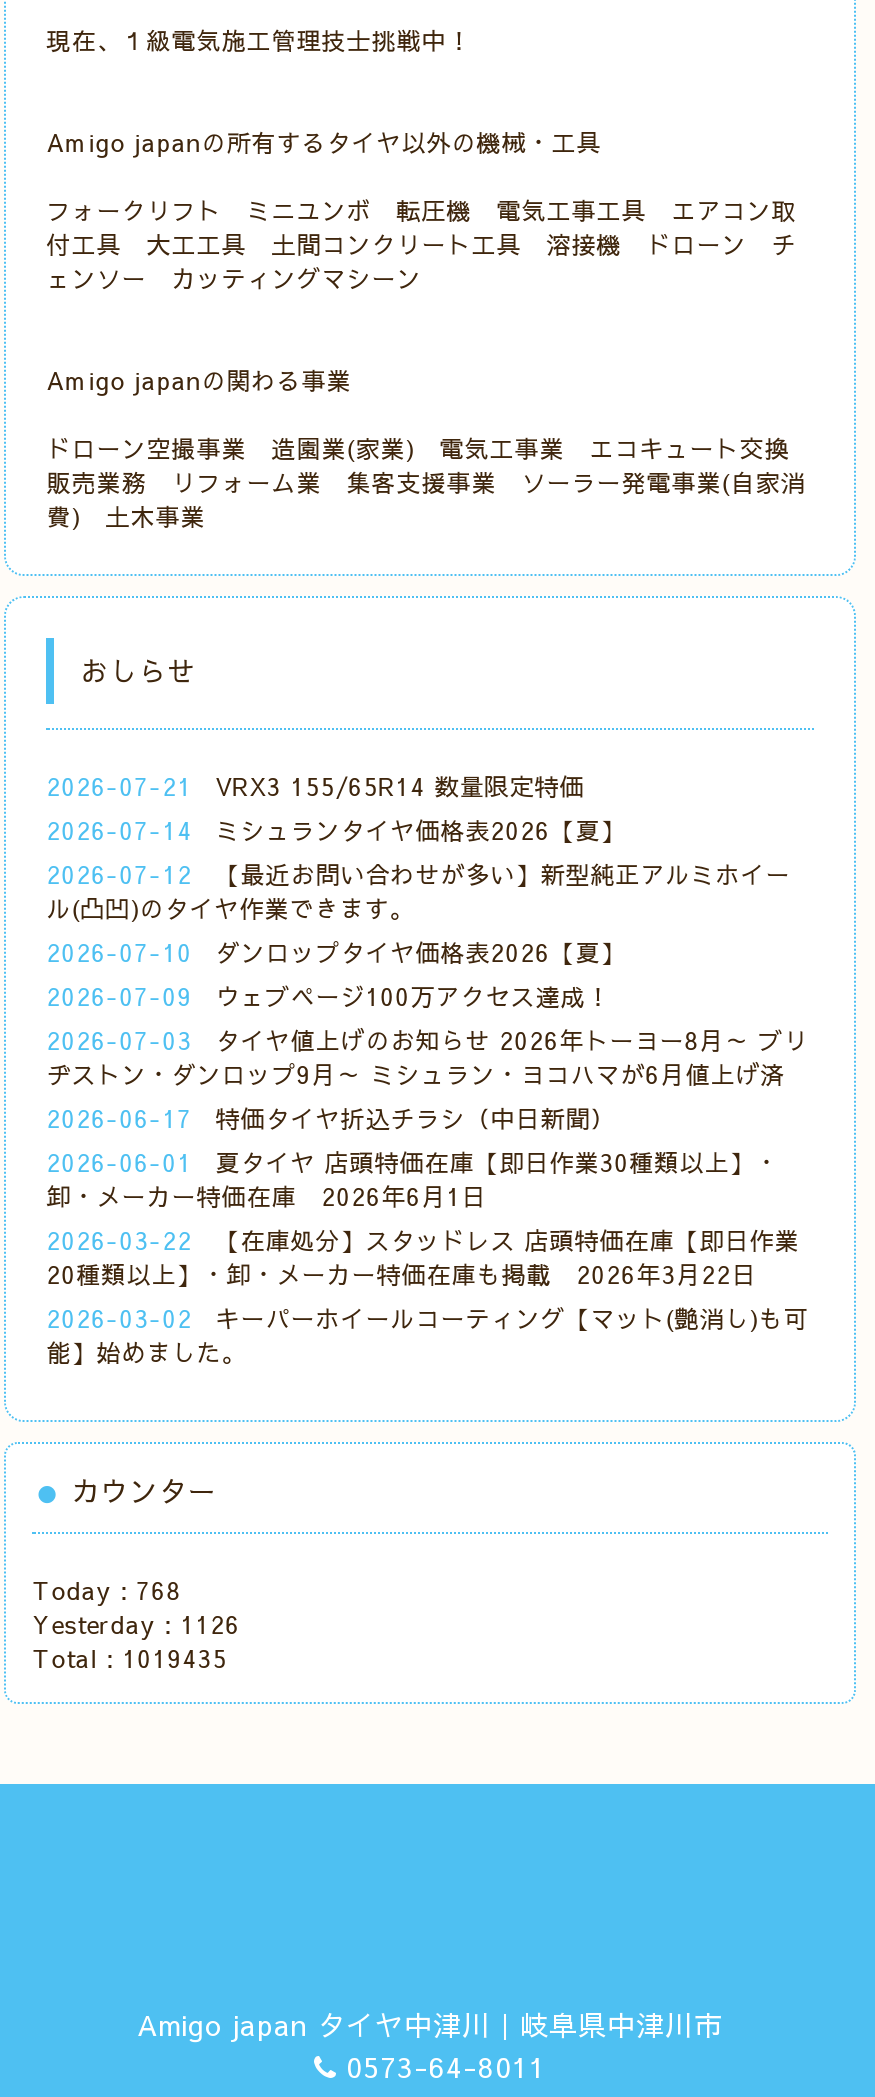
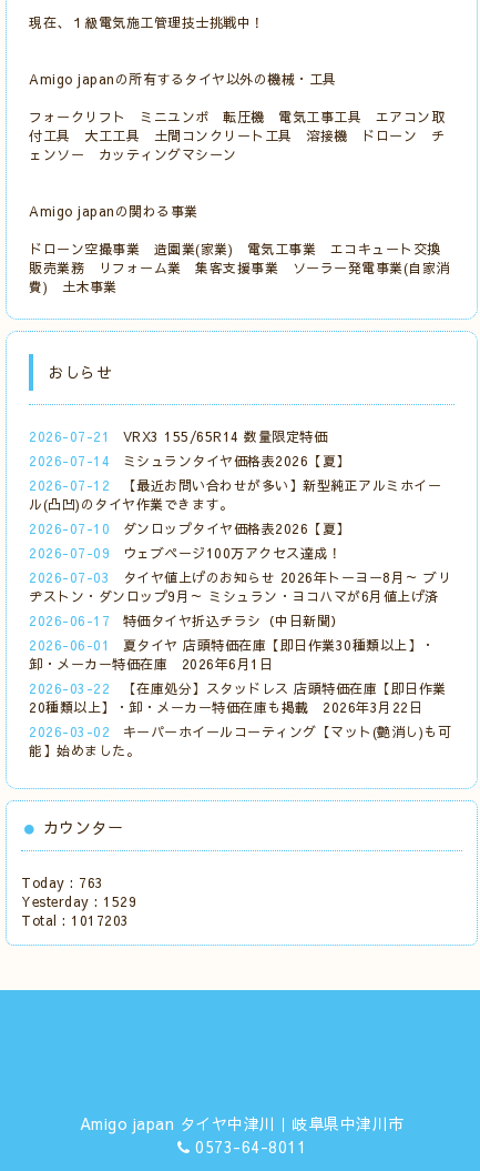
[32,1574,181,1606] Today : 768 -> [21,873,104,891] Today : 763
[32,1608,240,1640] Yesterday : 1126 -> [21,892,137,910] Yesterday : 1529
[32,1642,227,1674] Total : 1019435 -> [21,911,129,929] Total : 1017203

